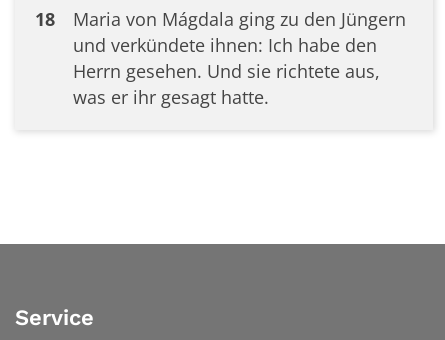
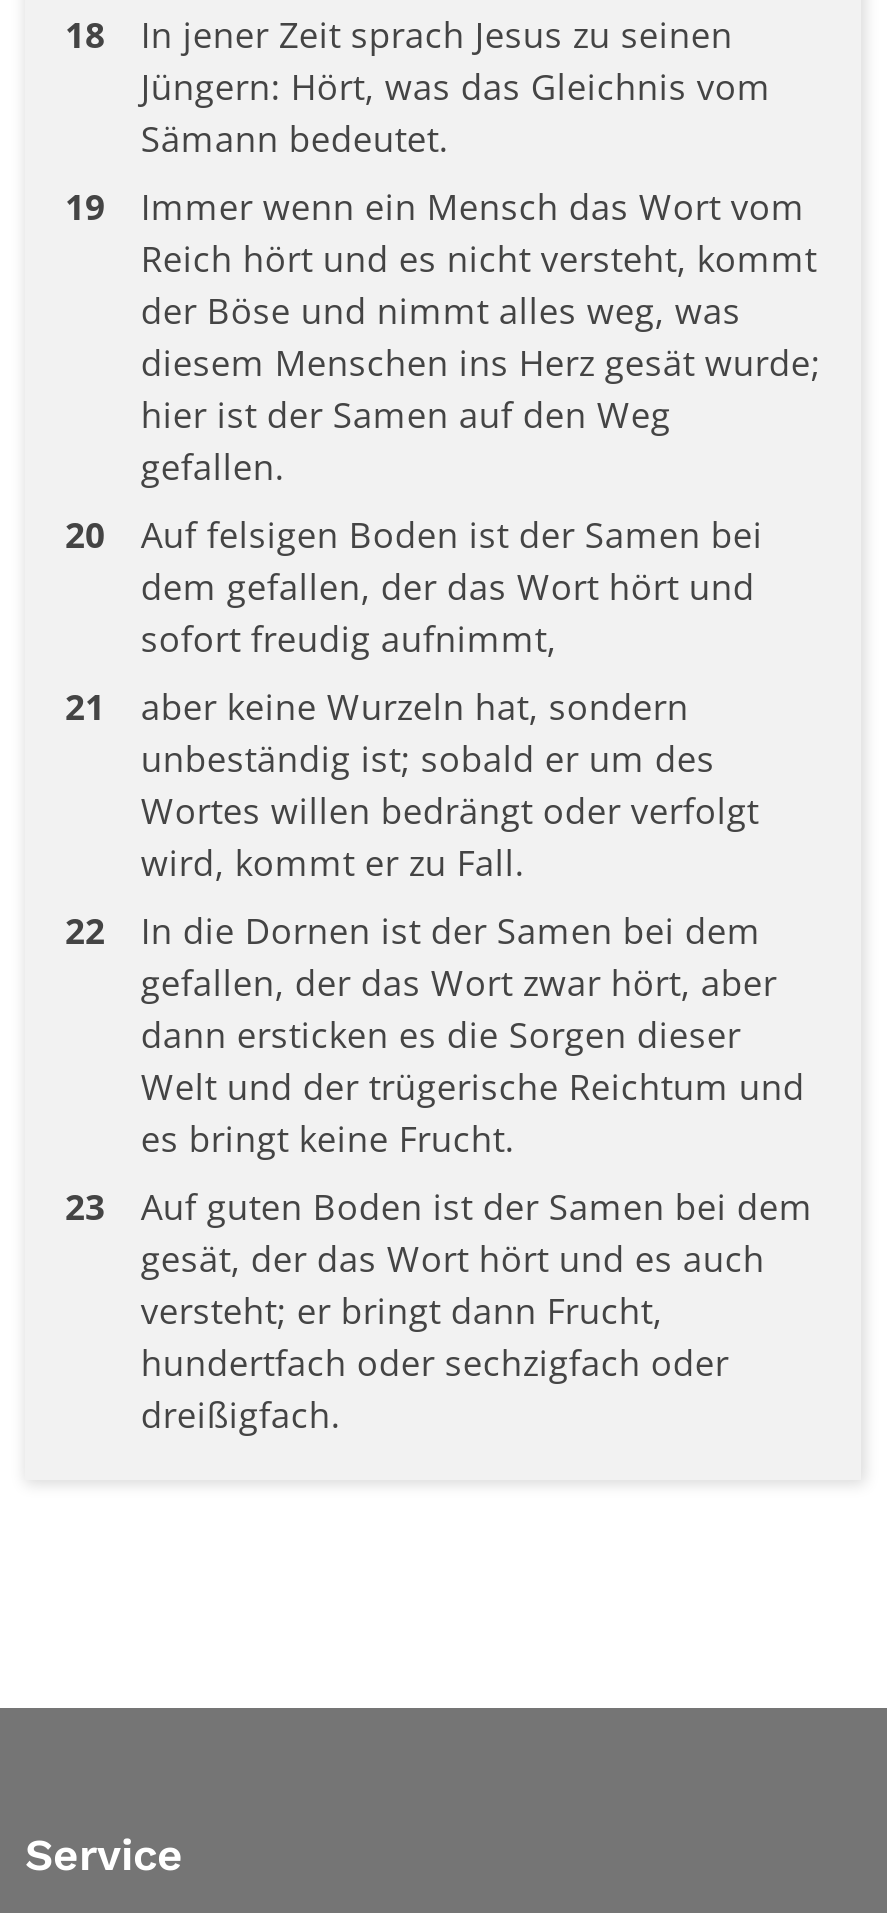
[73,7,406,109] Maria von Mágdala ging zu den Jüngern | und verkündete ihnen: Ich habe den | Herrn gesehen. Und sie richtete aus, | was er ihr gesagt hatte. -> [65,10,821,1438] In jener Zeit sprach Jesus zu seinen | Jüngern: Hört, was das Gleichnis vom | Sämann bedeutet. | 19 | Immer wenn ein Mensch das Wort vom | Reich hört und es nicht versteht, kommt | der Böse und nimmt alles weg, was | diesem Menschen ins Herz gesät wurde; | hier ist der Samen auf den Weg | gefallen. | 20 | Auf felsigen Boden ist der Samen bei | dem gefallen, der das Wort hört und | sofort freudig aufnimmt, | 21 | aber keine Wurzeln hat, sondern | unbeständig ist; sobald er um des | Wortes willen bedrängt oder verfolgt | wird, kommt er zu Fall. | 22 | In die Dornen ist der Samen bei dem | gefallen, der das Wort zwar hört, aber | dann ersticken es die Sorgen dieser | Welt und der trügerische Reichtum und | es bringt keine Frucht. | 23 | Auf guten Boden ist der Samen bei dem | gesät, der das Wort hört und es auch | versteht; er bringt dann Frucht, | hundertfach oder sechzigfach oder | dreißigfach.

